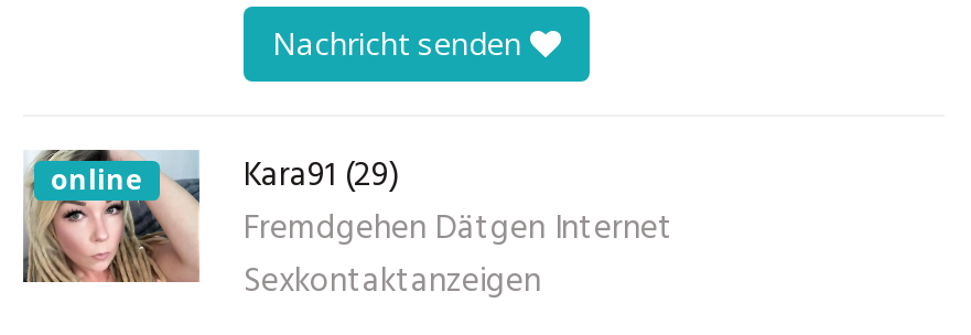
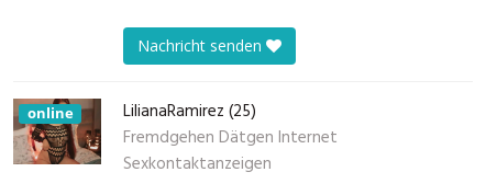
[23,148,400,284] [image] | Kara91 (29) -> [12,97,256,165] [image] | LilianaRamirez (25)

